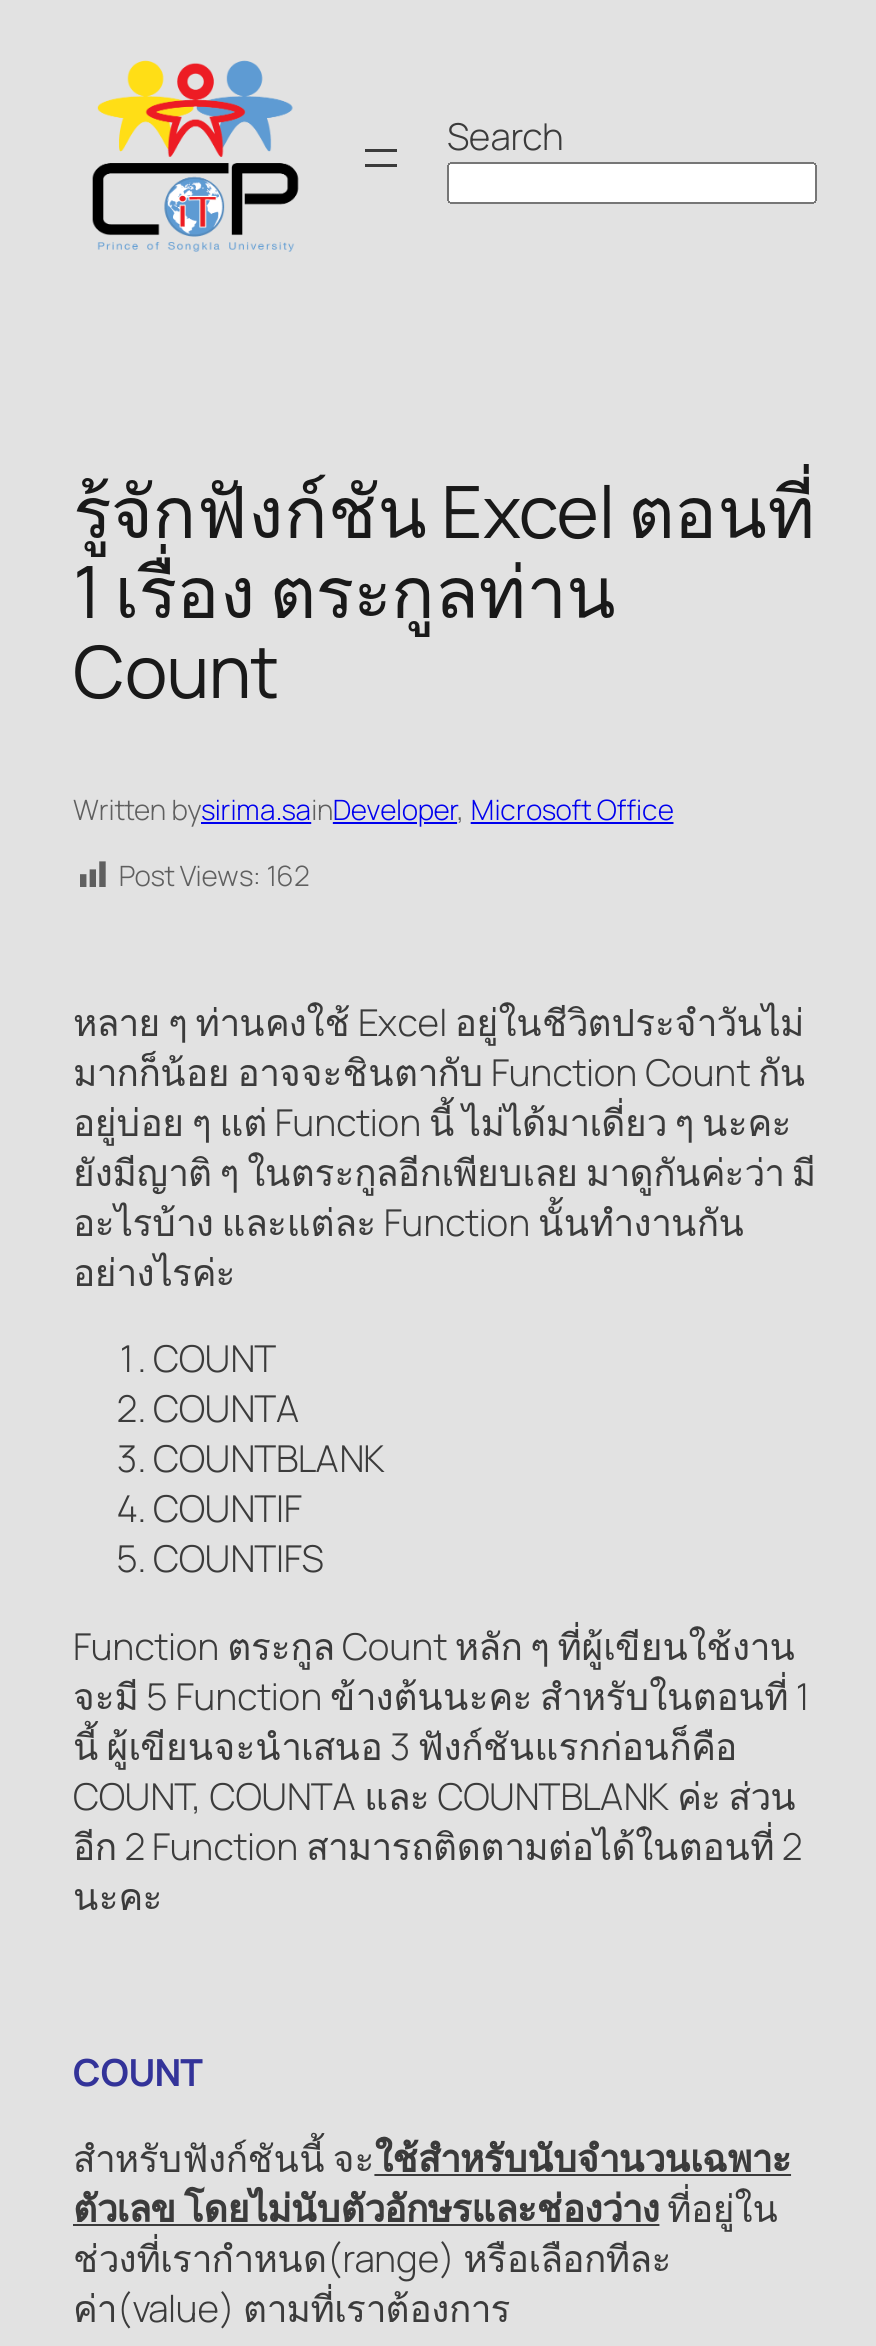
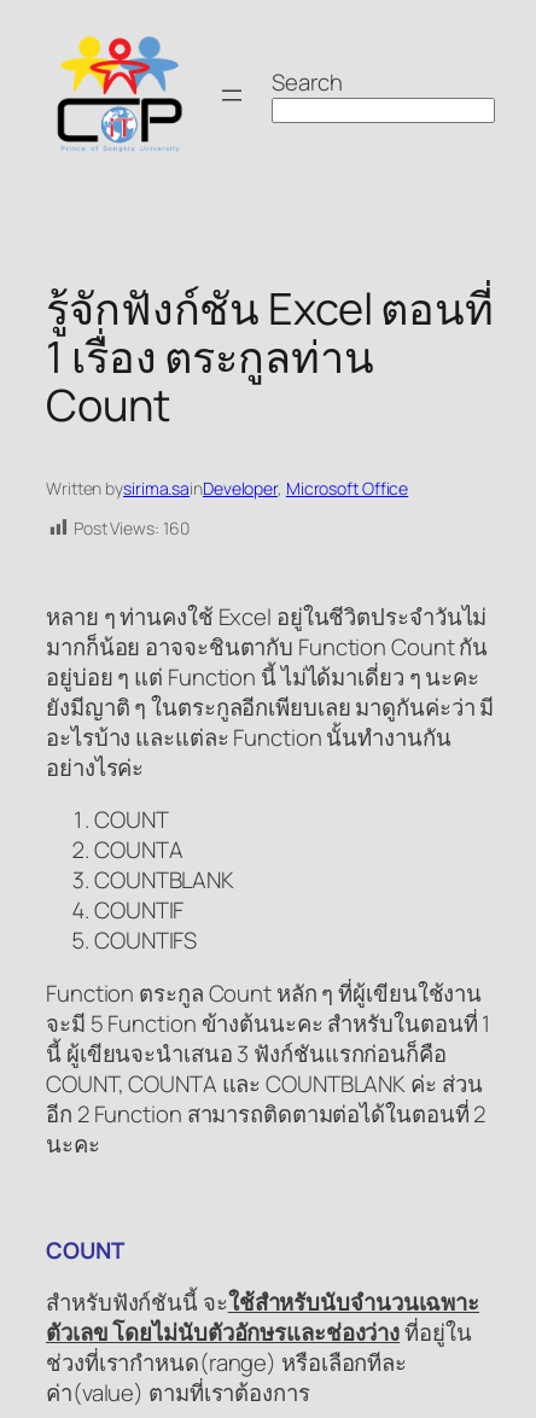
[119,855,310,893] Post Views: 162 -> [74,516,189,539] Post Views: 160

